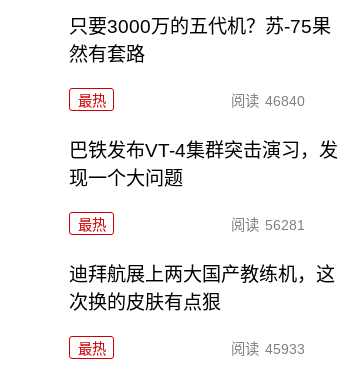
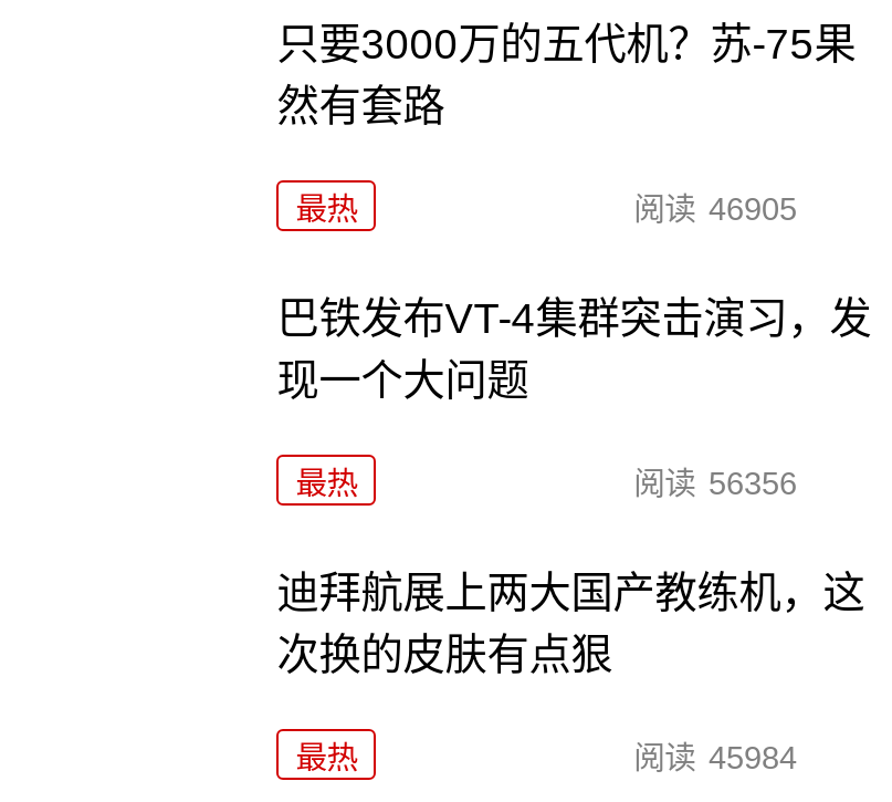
[231,93,304,109] 阅读 46840 -> [634,192,797,227] 阅读 46905
[231,217,304,233] 阅读 56281 -> [634,466,797,502] 阅读 56356
[231,341,304,357] 阅读 45933 -> [634,740,797,775] 阅读 45984

